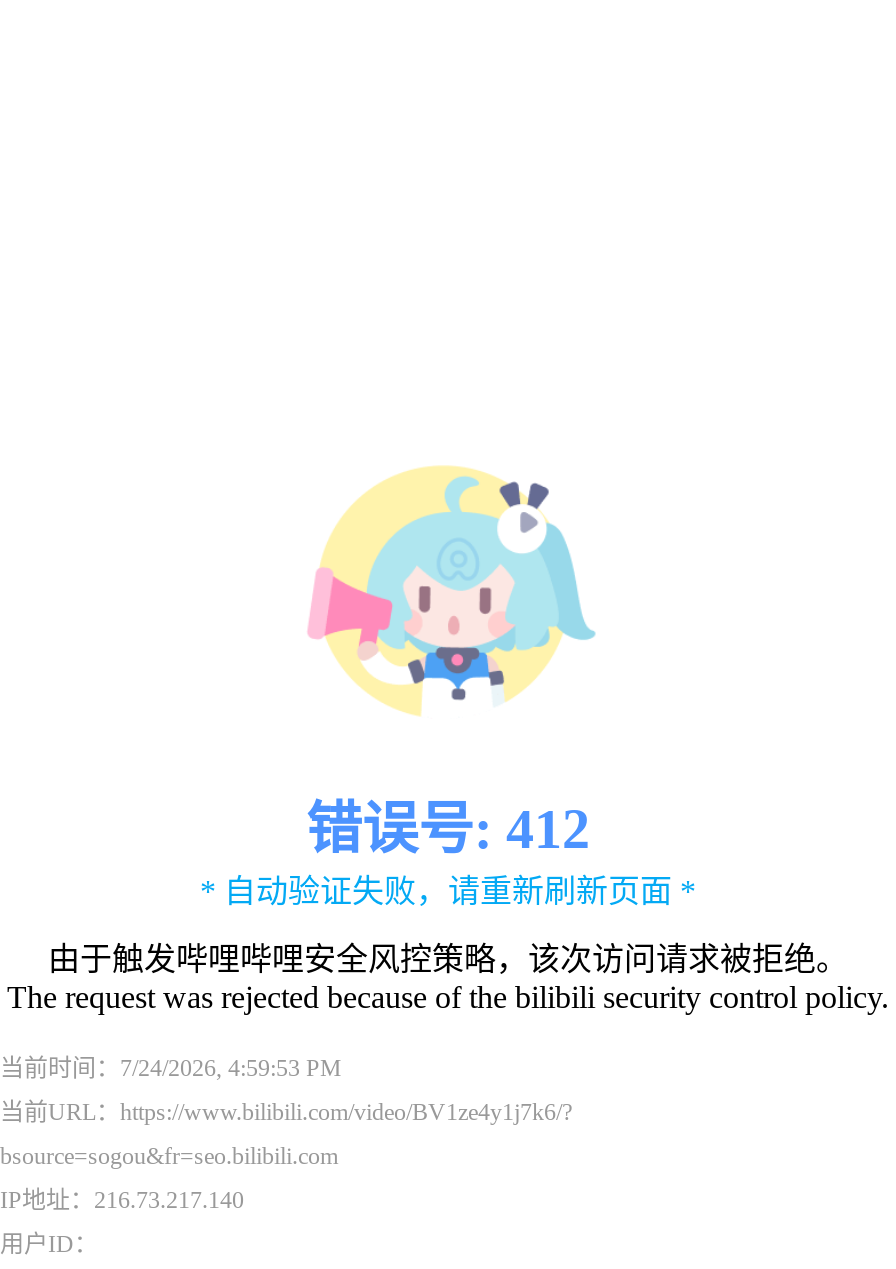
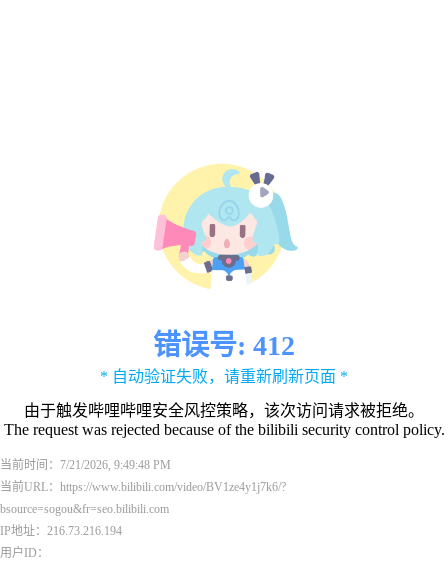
[0,1053,342,1081] 当前时间：7/24/2026, 4:59:53 PM -> [0,457,171,471] 当前时间：7/21/2026, 9:49:48 PM
[0,1185,244,1213] IP地址：216.73.217.140 -> [0,523,122,537] IP地址：216.73.216.194

